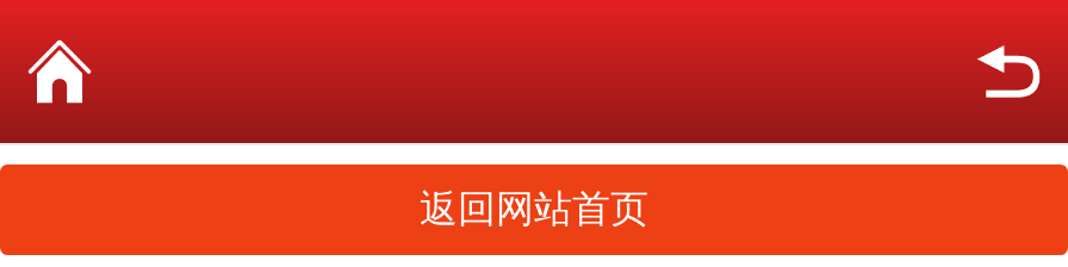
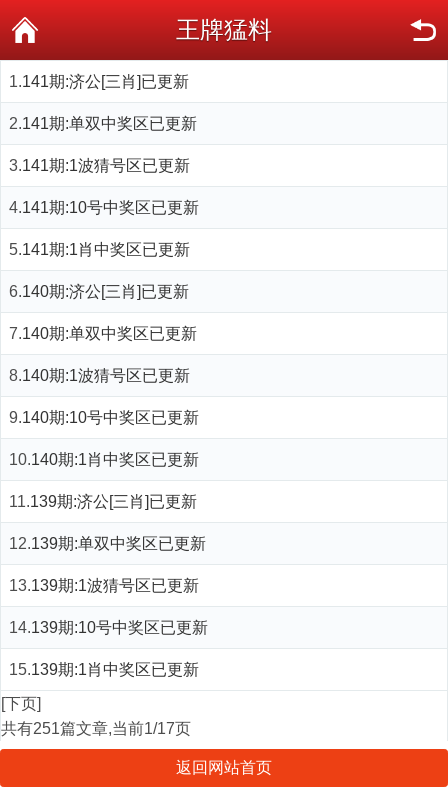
none -> [1,16,272,737] 王牌猛料 | 1.141期:济公[三肖]已更新 | 2.141期:单双中奖区已更新 | 3.141期:1波猜号区已更新 | 4.141期:10号中奖区已更新 | 5.141期:1肖中奖区已更新 | 6.140期:济公[三肖]已更新 | 7.140期:单双中奖区已更新 | 8.140期:1波猜号区已更新 | 9.140期:10号中奖区已更新 | 10.140期:1肖中奖区已更新 | 11.139期:济公[三肖]已更新 | 12.139期:单双中奖区已更新 | 13.139期:1波猜号区已更新 | 14.139期:10号中奖区已更新 | 15.139期:1肖中奖区已更新 | [下页] | 共有251篇文章,当前1/17页

